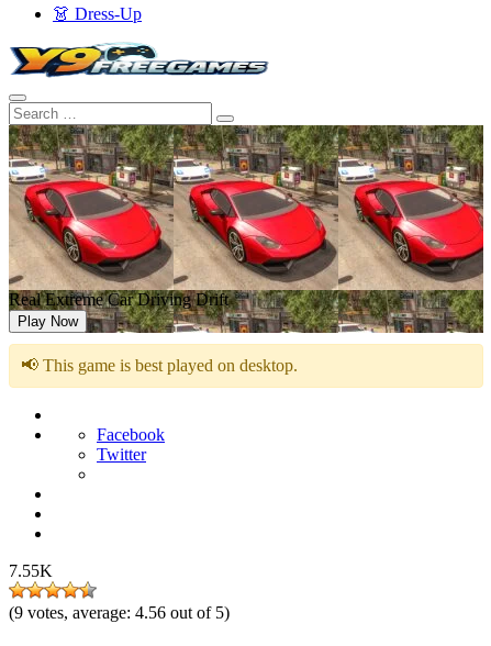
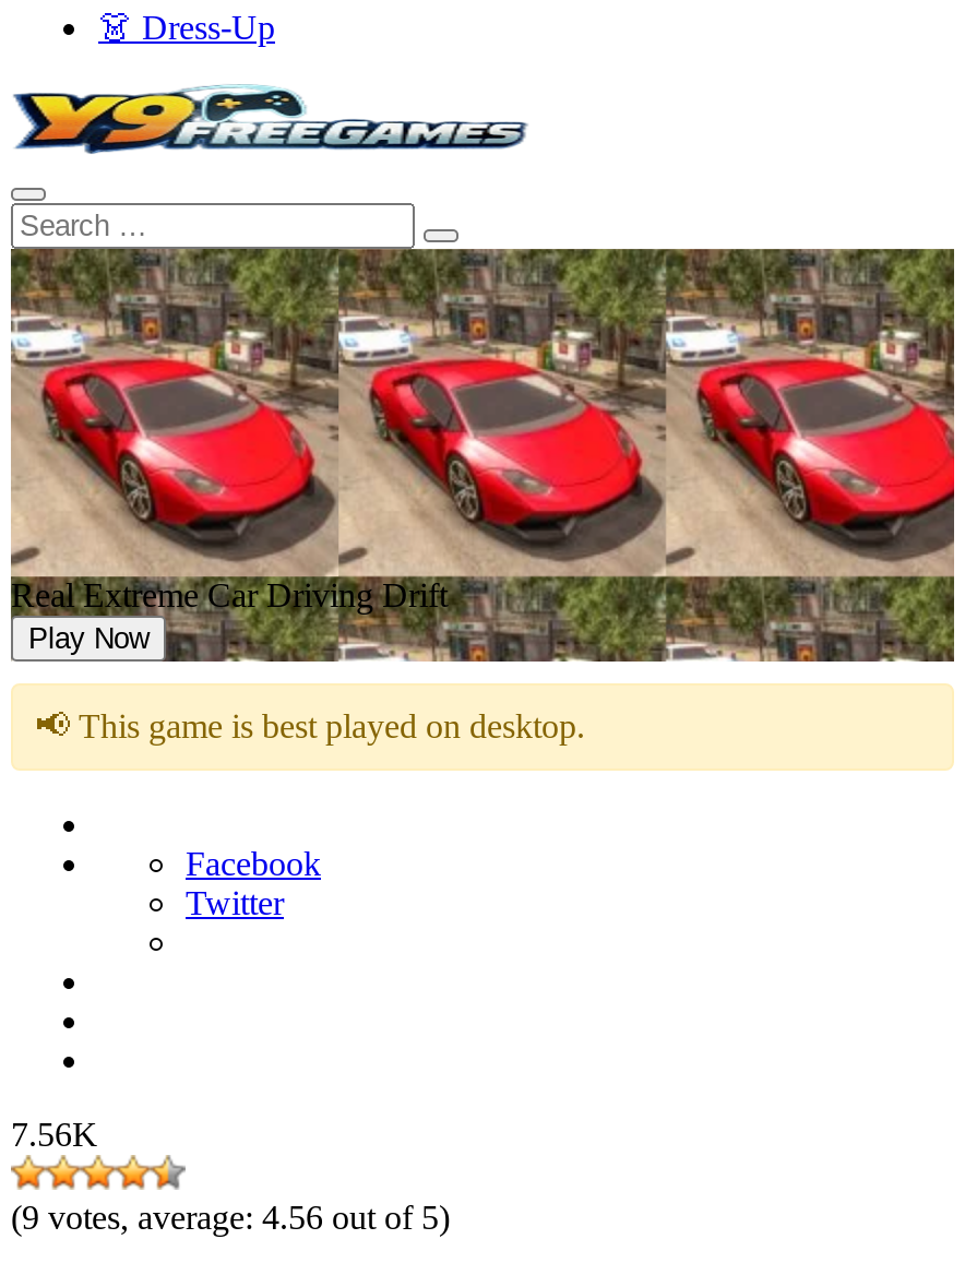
[9,561,53,580] 7.55K -> [11,1116,98,1153] 7.56K

